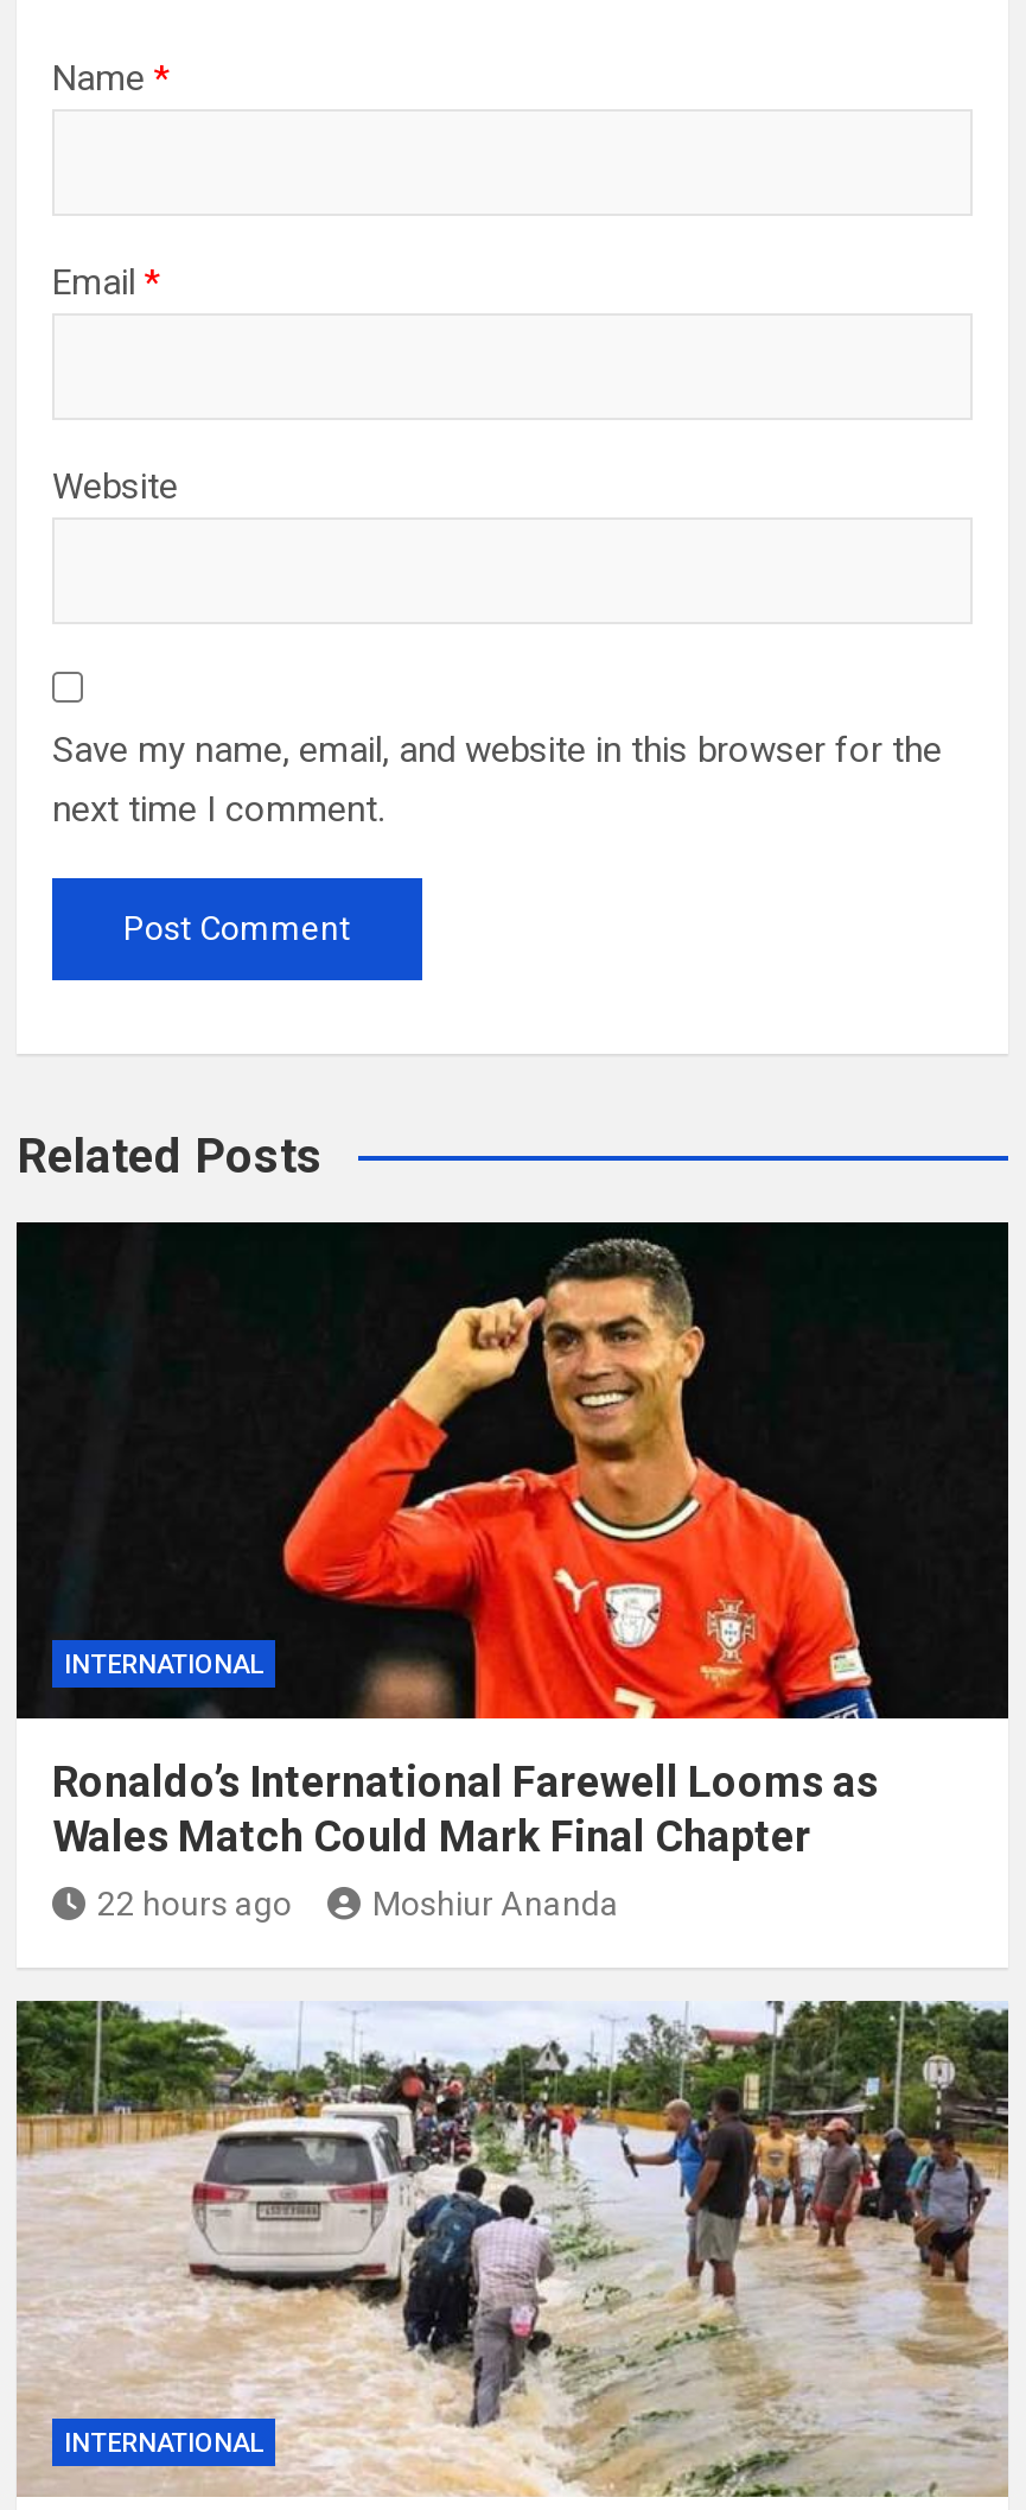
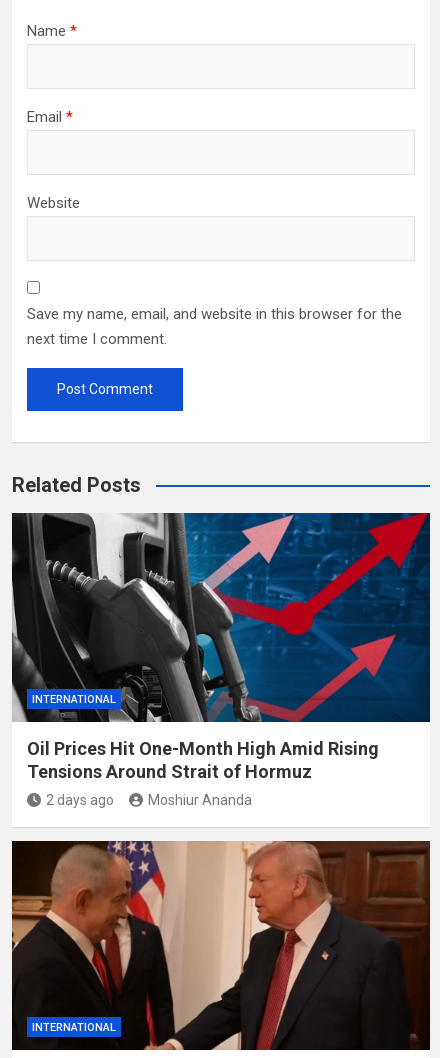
[14,1220,1008,1861] [image] | Ronaldo’s International Farewell Looms as | Wales Match Could Mark Final Chapter -> [12,512,430,782] [image] | Oil Prices Hit One-Month High Amid Rising | Tensions Around Strait of Hormuz
[97,1885,292,1923] 22 hours ago -> [46,792,114,808] 2 days ago
[14,1999,1011,2499] [image] -> [11,840,431,1051] [image]

